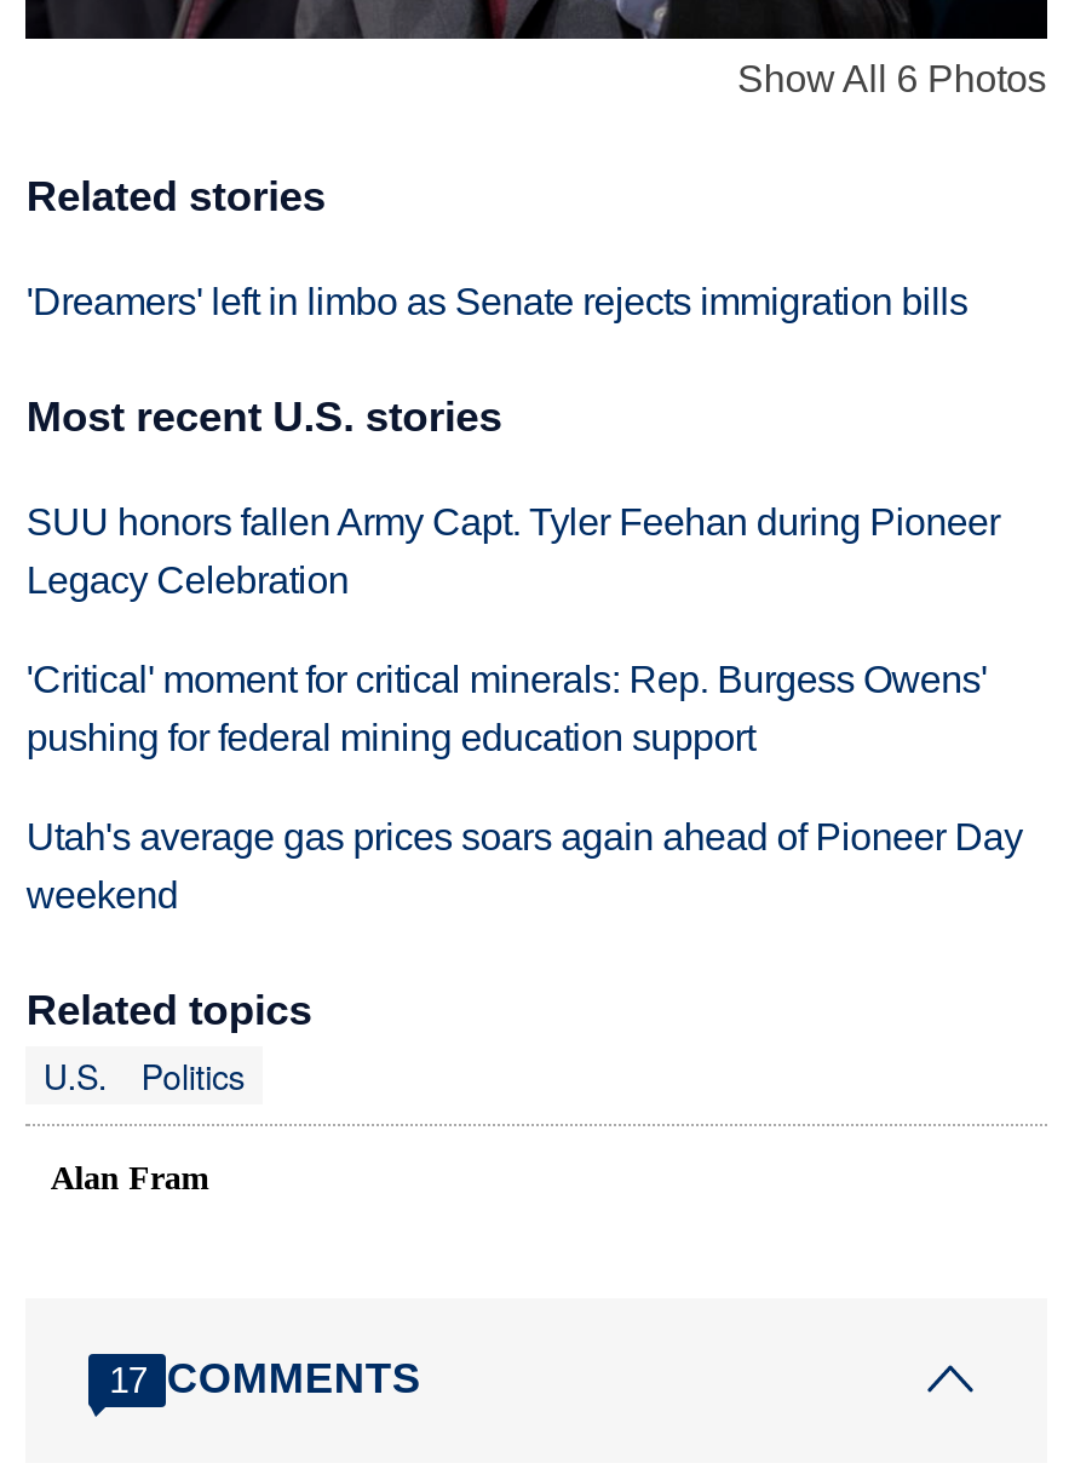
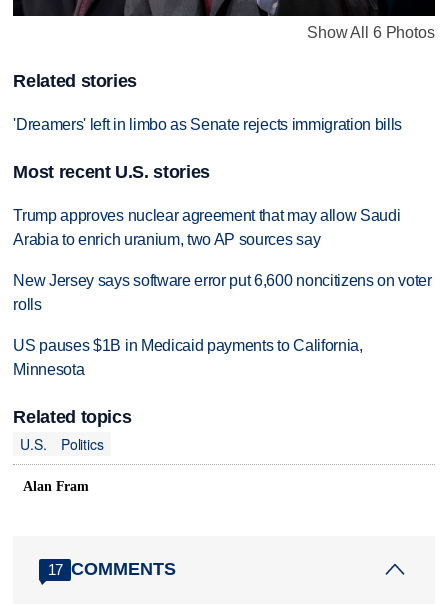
[26,502,1000,601] SUU honors fallen Army Capt. Tyler Feehan during Pioneer | Legacy Celebration -> [13,207,400,248] Trump approves nuclear agreement that may allow Saudi | Arabia to enrich uranium, two AP sources say
[26,659,987,758] 'Critical' moment for critical minerals: Rep. Burgess Owens' | pushing for federal mining education support -> [13,272,432,313] New Jersey says software error put 6,600 noncitizens on voter | rolls
[26,816,1023,915] Utah's average gas prices soars again ahead of Pioneer Day | weekend -> [13,337,363,378] US pauses $1B in Medicaid payments to California, | Minnesota

